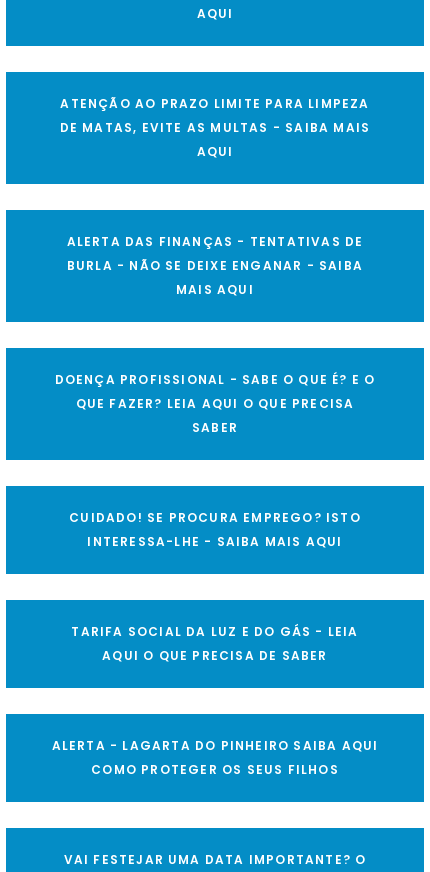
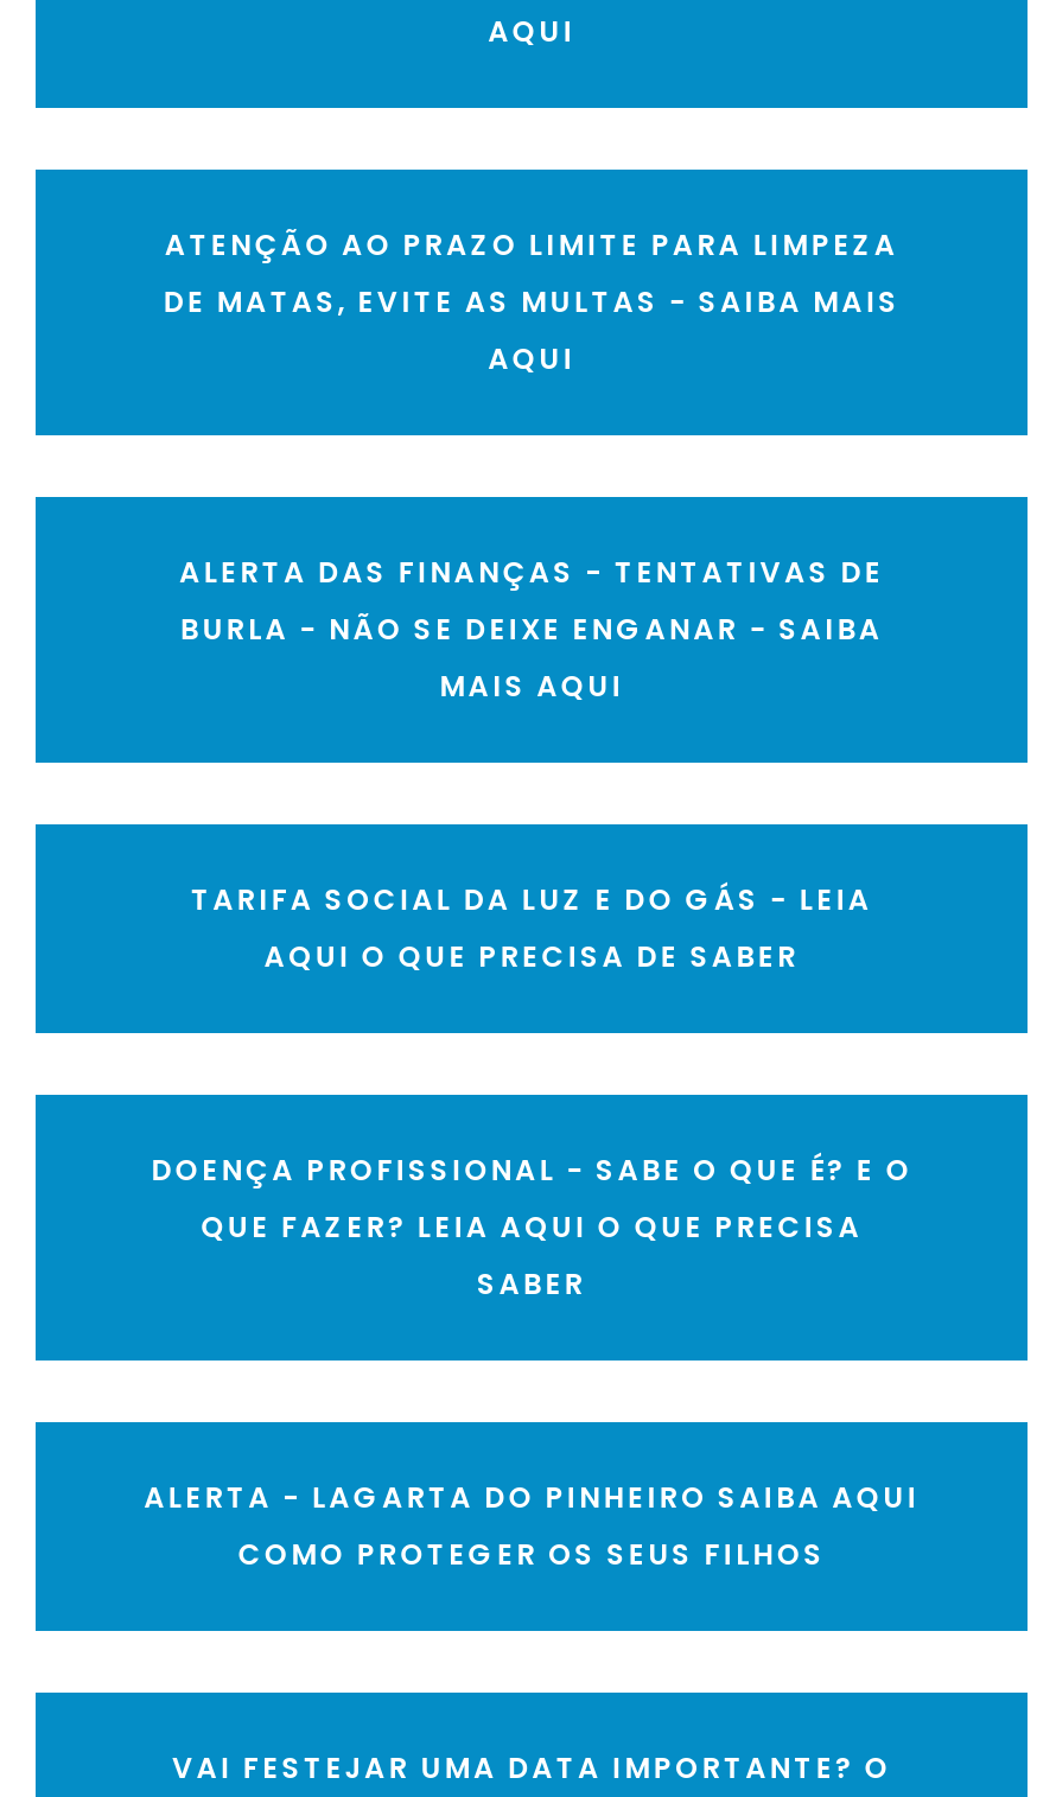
moved [55,371,375,436] -> [151,1150,912,1304]: DOENÇA PROFISSIONAL - SABE O QUE É? E O | QUE FAZER? LEIA AQUI O QUE PRECISA | SABER
[69,509,361,550] CUIDADO! SE PROCURA EMPREGO? ISTO | INTERESSA-LHE - SAIBA MAIS AQUI -> none
moved [71,623,359,664] -> [191,879,872,977]: TARIFA SOCIAL DA LUZ E DO GÁS - LEIA | AQUI O QUE PRECISA DE SABER

